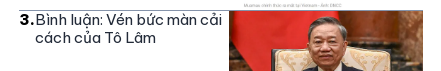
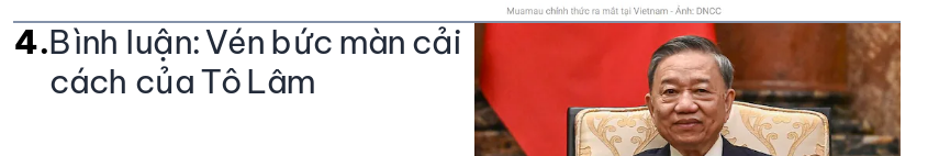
[19,10,222,29] 3.Bình luận: Vén bức màn cải -> [14,22,460,63] 4.Bình luận: Vén bức màn cải

